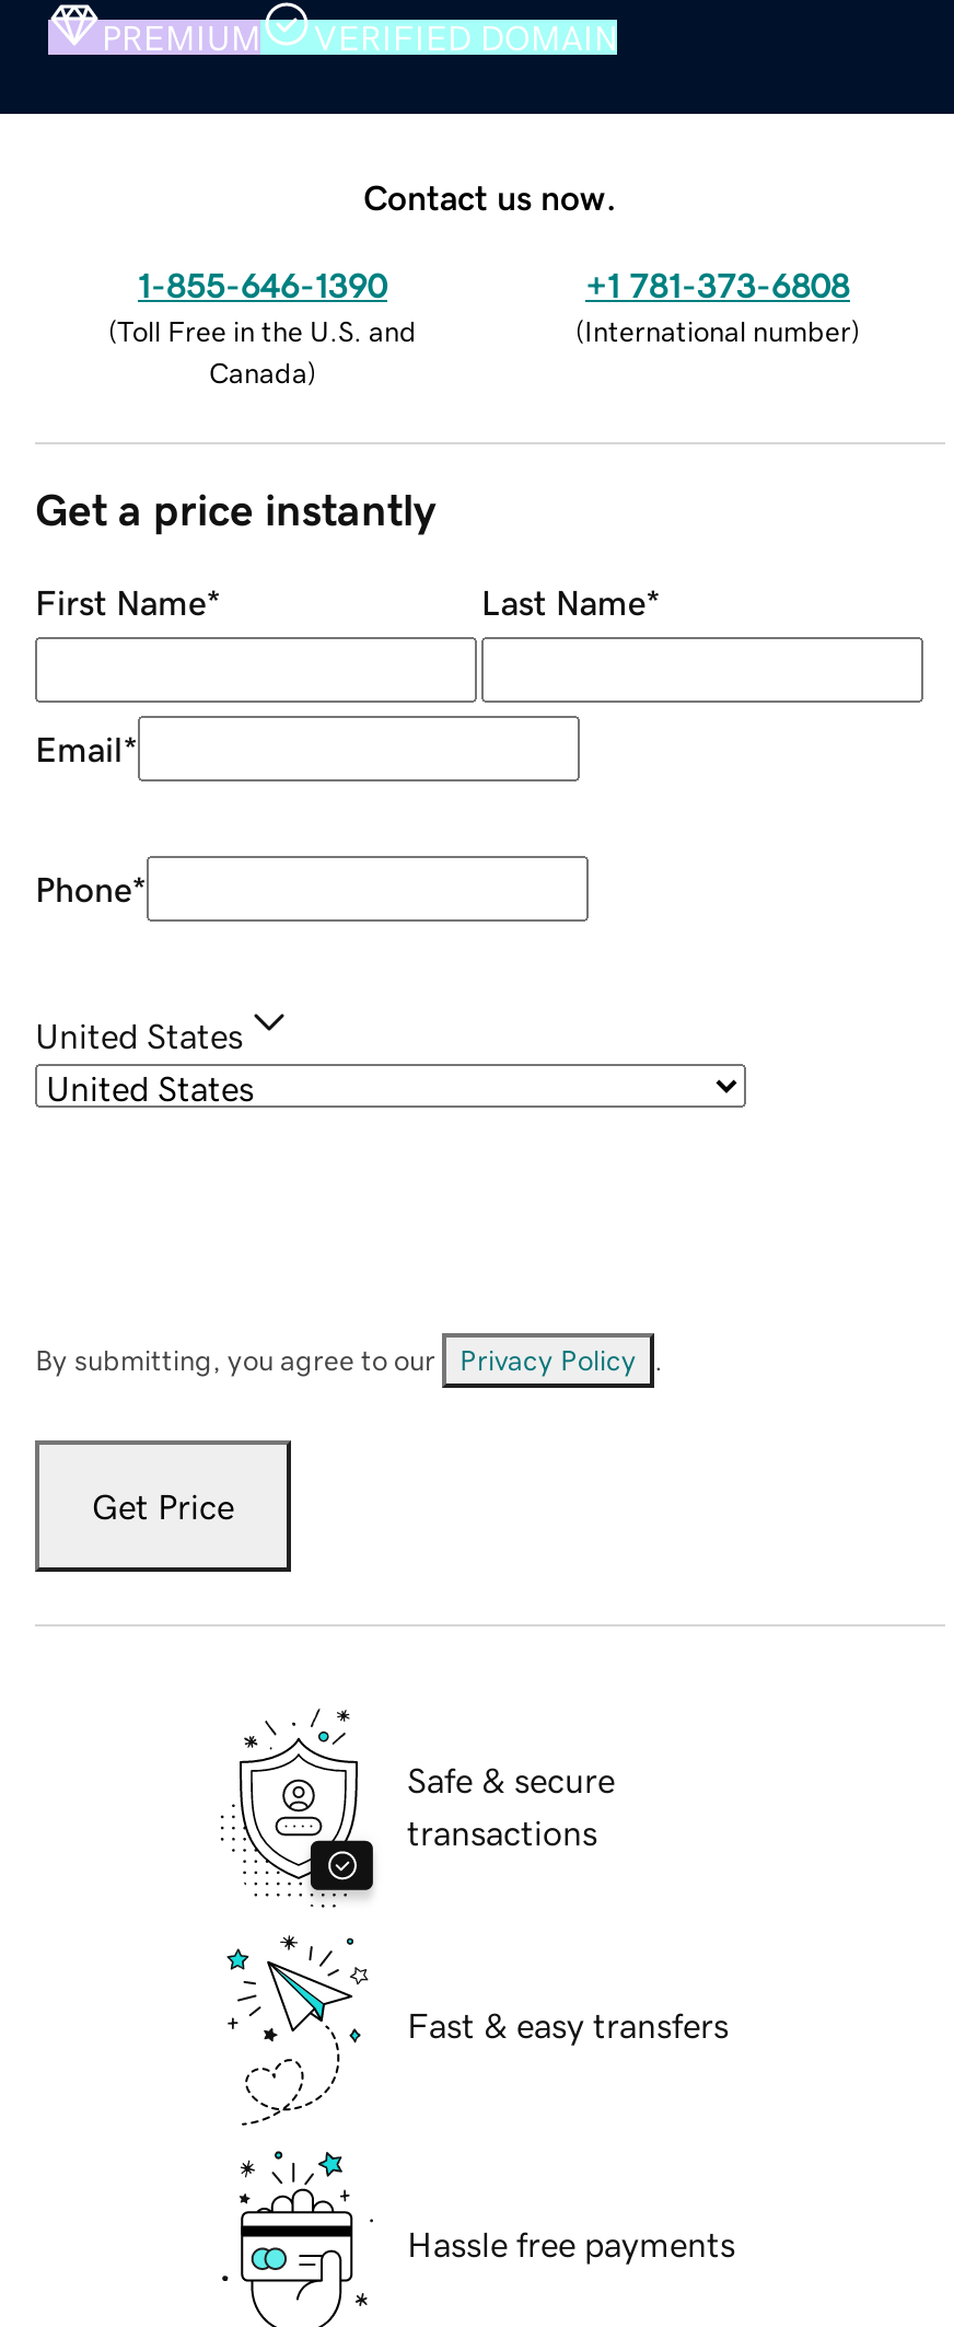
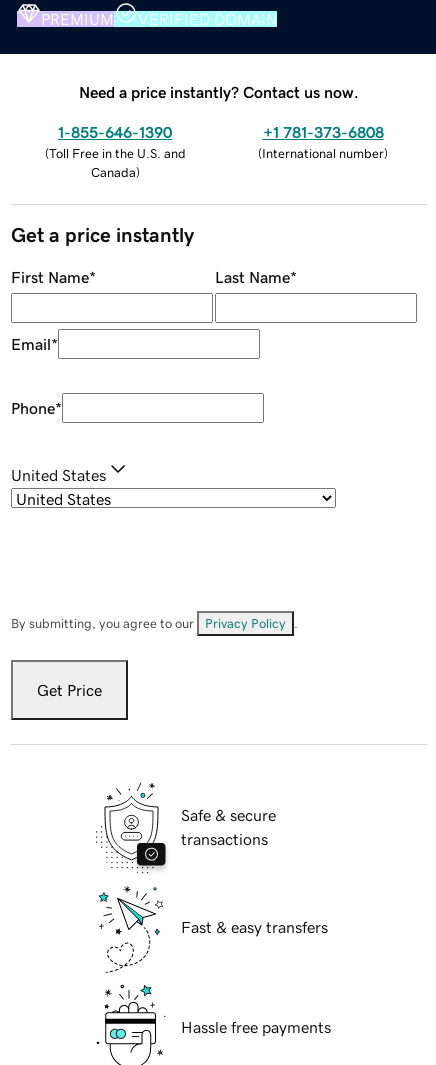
[363,179,617,214] Contact us now. -> [79,84,359,100] Need a price instantly? Contact us now.

